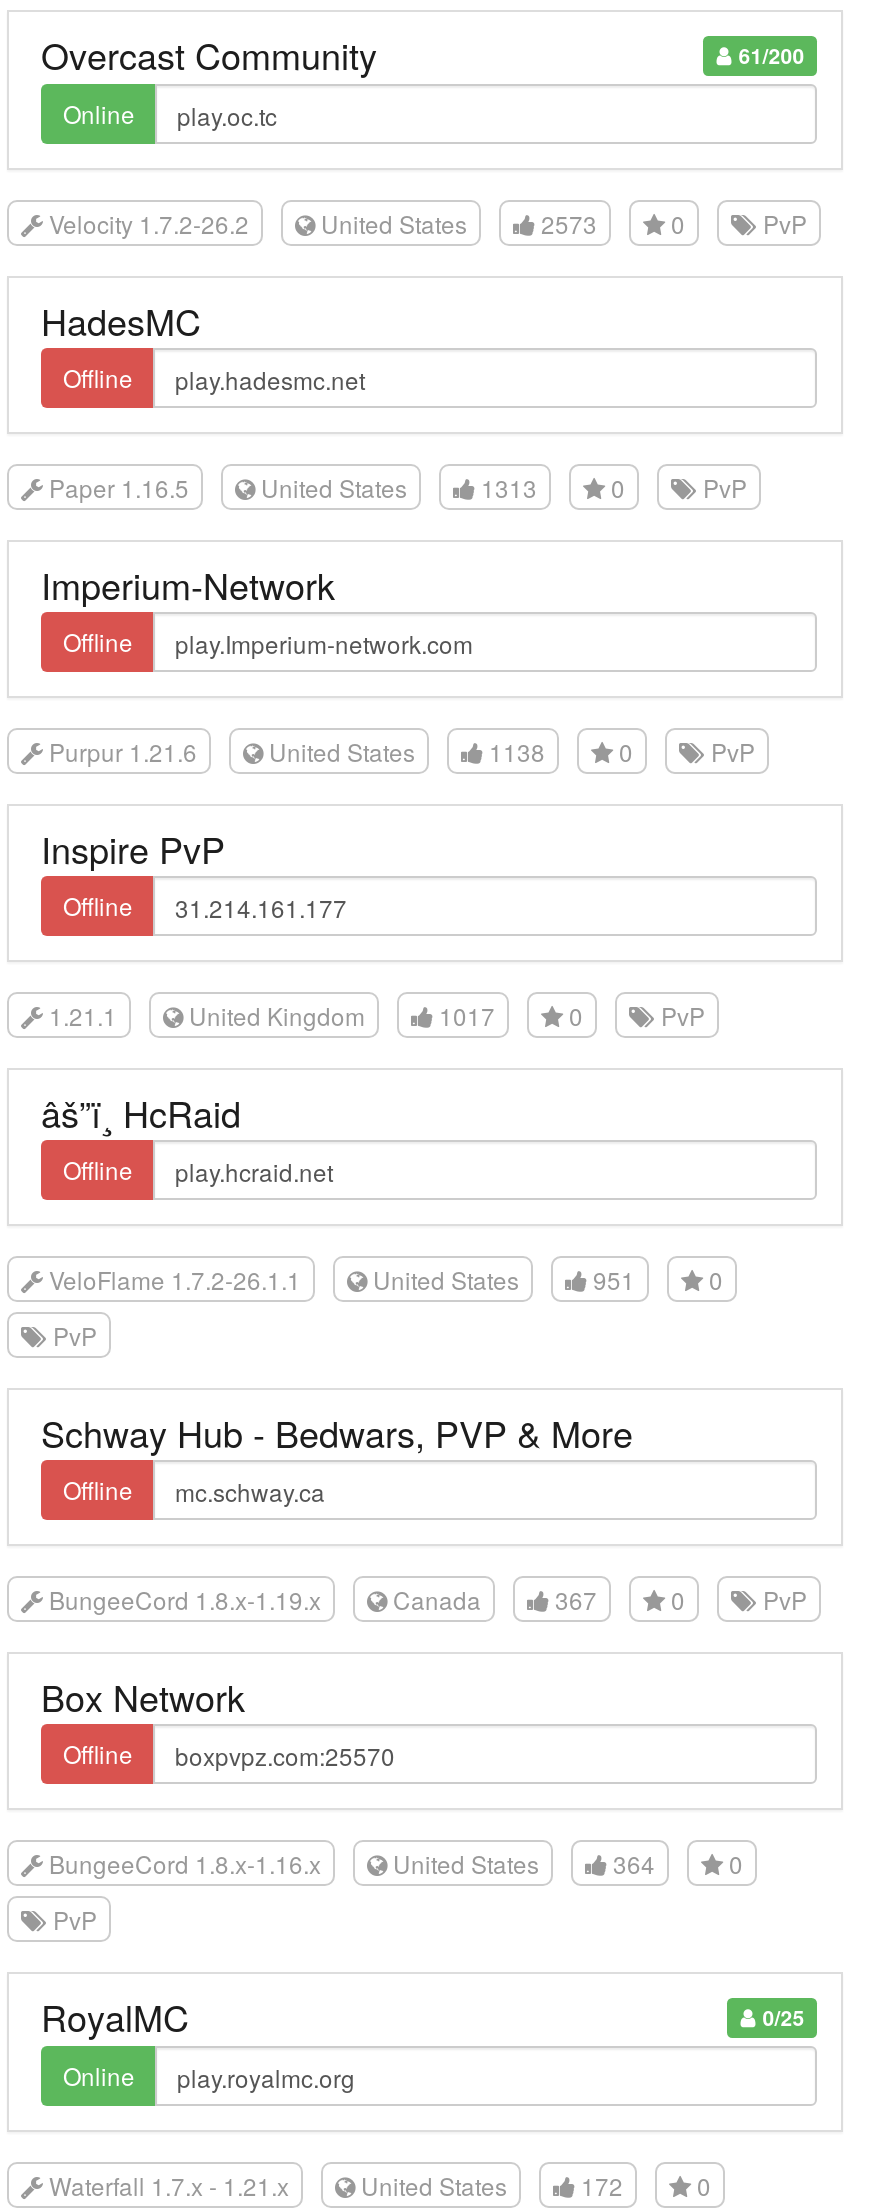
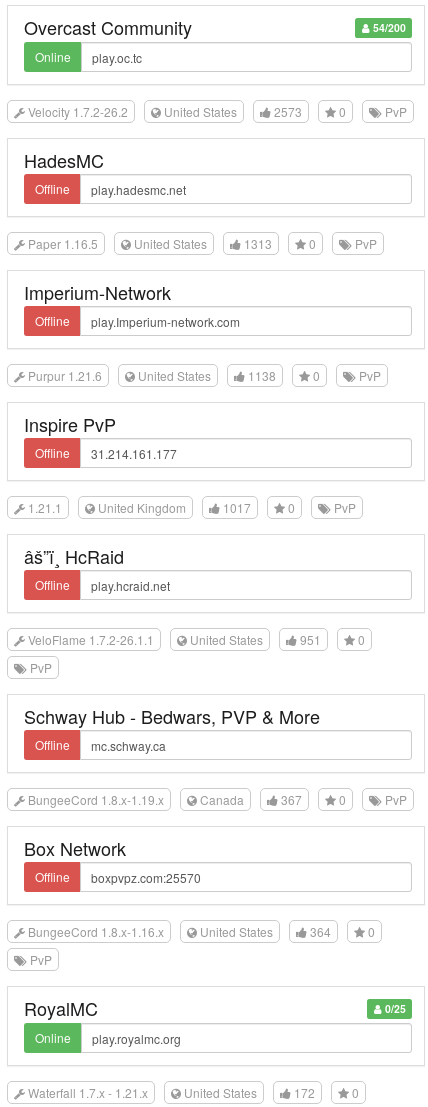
[732,40,804,70] 61/200 -> [370,20,406,35] 54/200

